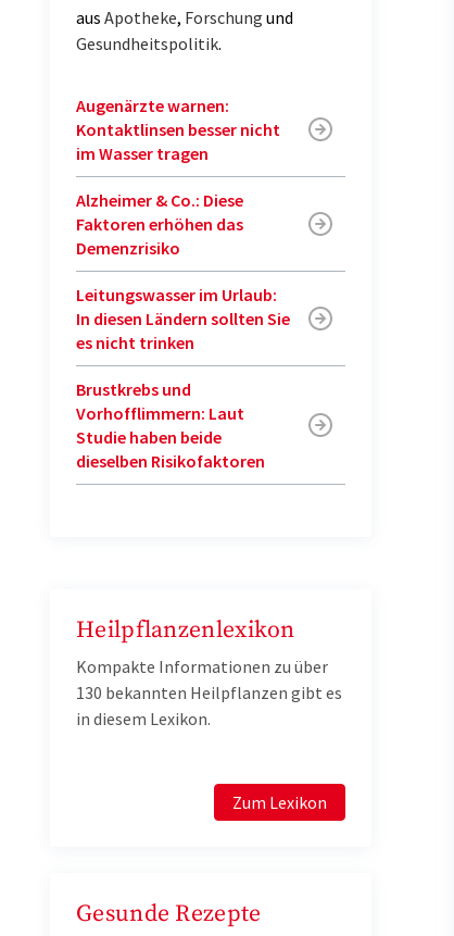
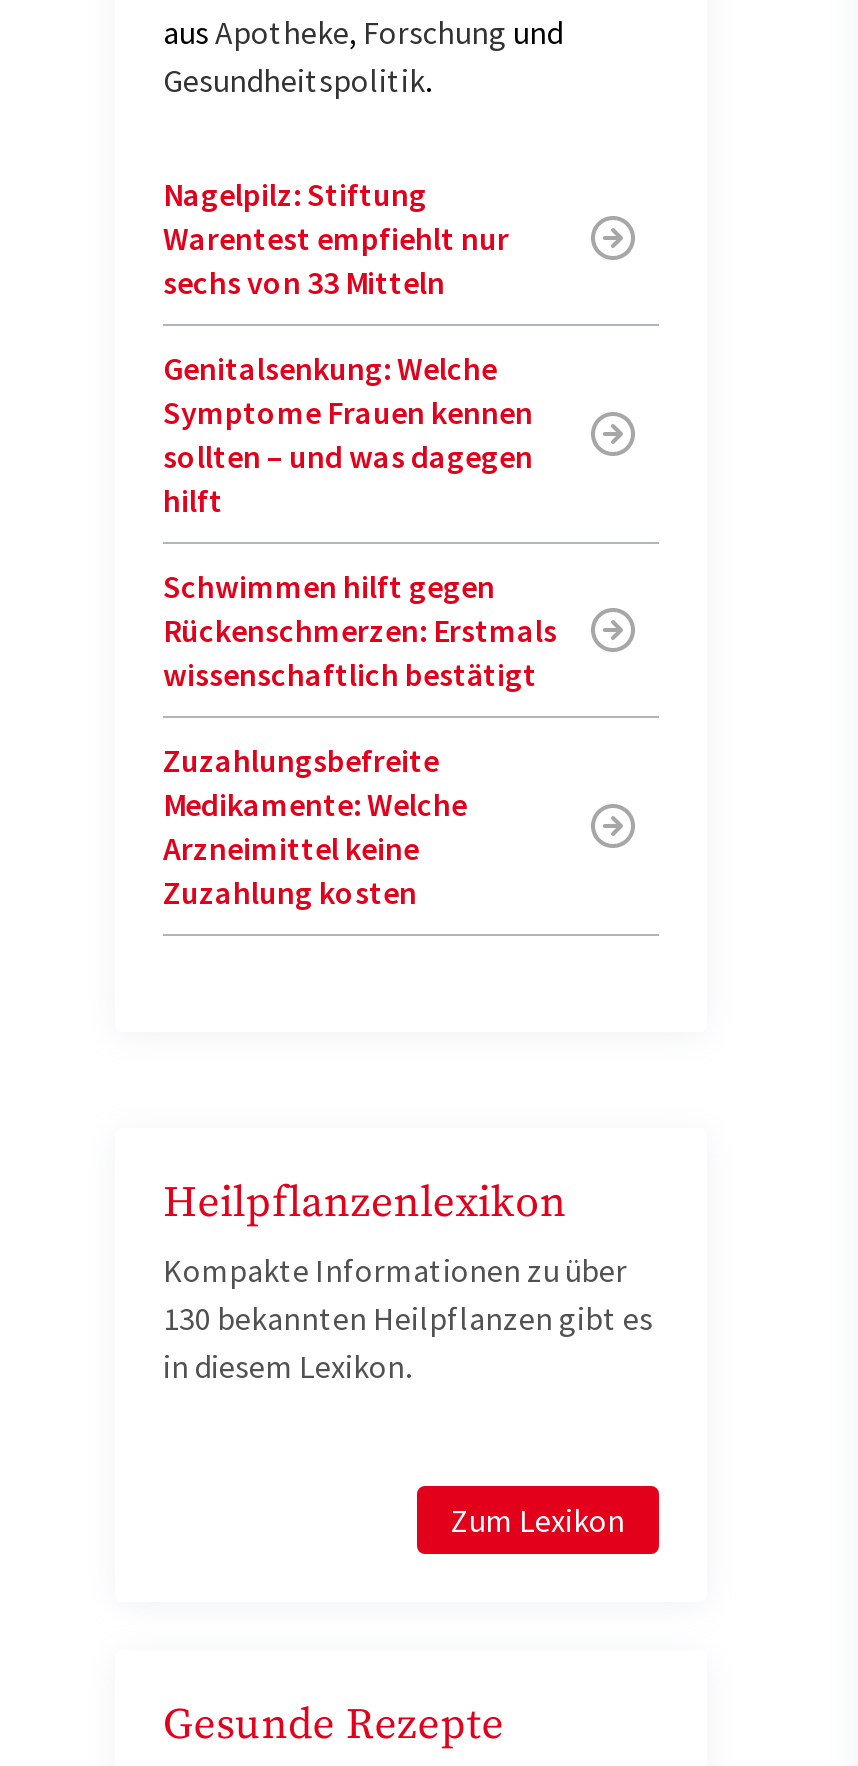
[76,94,280,164] Augenärzte warnen: | Kontaktlinsen besser nicht | im Wasser tragen -> [163,173,509,301] Nagelpilz: Stiftung | Warentest empfiehlt nur | sechs von 33 Mitteln
[76,189,243,258] Alzheimer & Co.: Diese | Faktoren erhöhen das | Demenzrisiko -> [163,347,533,519] Genitalsenkung: Welche | Symptome Frauen kennen | sollten – und was dagegen | hilft
[76,283,290,353] Leitungswasser im Urlaub: | In diesen Ländern sollten Sie | es nicht trinken -> [163,565,557,693] Schwimmen hilft gegen | Rückenschmerzen: Erstmals | wissenschaftlich bestätigt
[76,378,265,471] Brustkrebs und | Vorhofflimmern: Laut | Studie haben beide | dieselben Risikofaktoren -> [163,739,467,911] Zuzahlungsbefreite | Medikamente: Welche | Arzneimittel keine | Zuzahlung kosten

